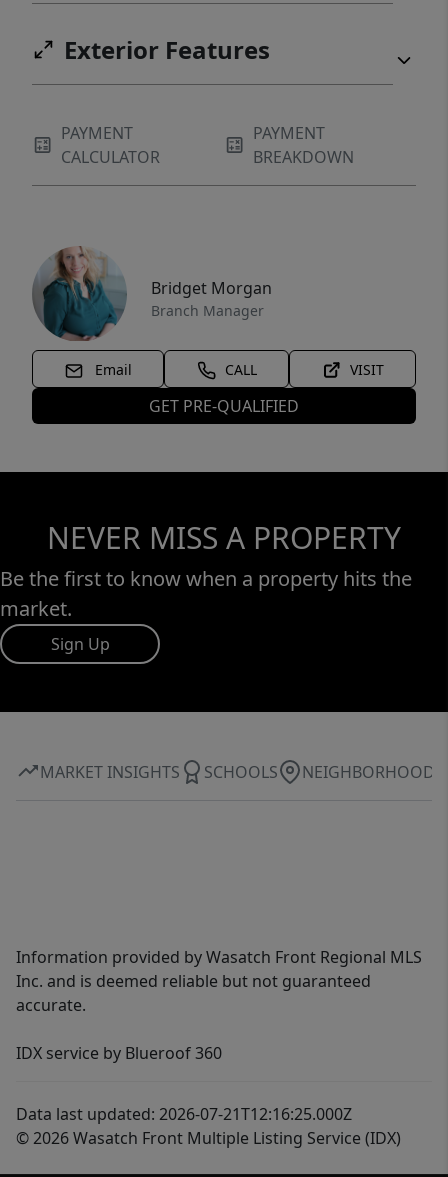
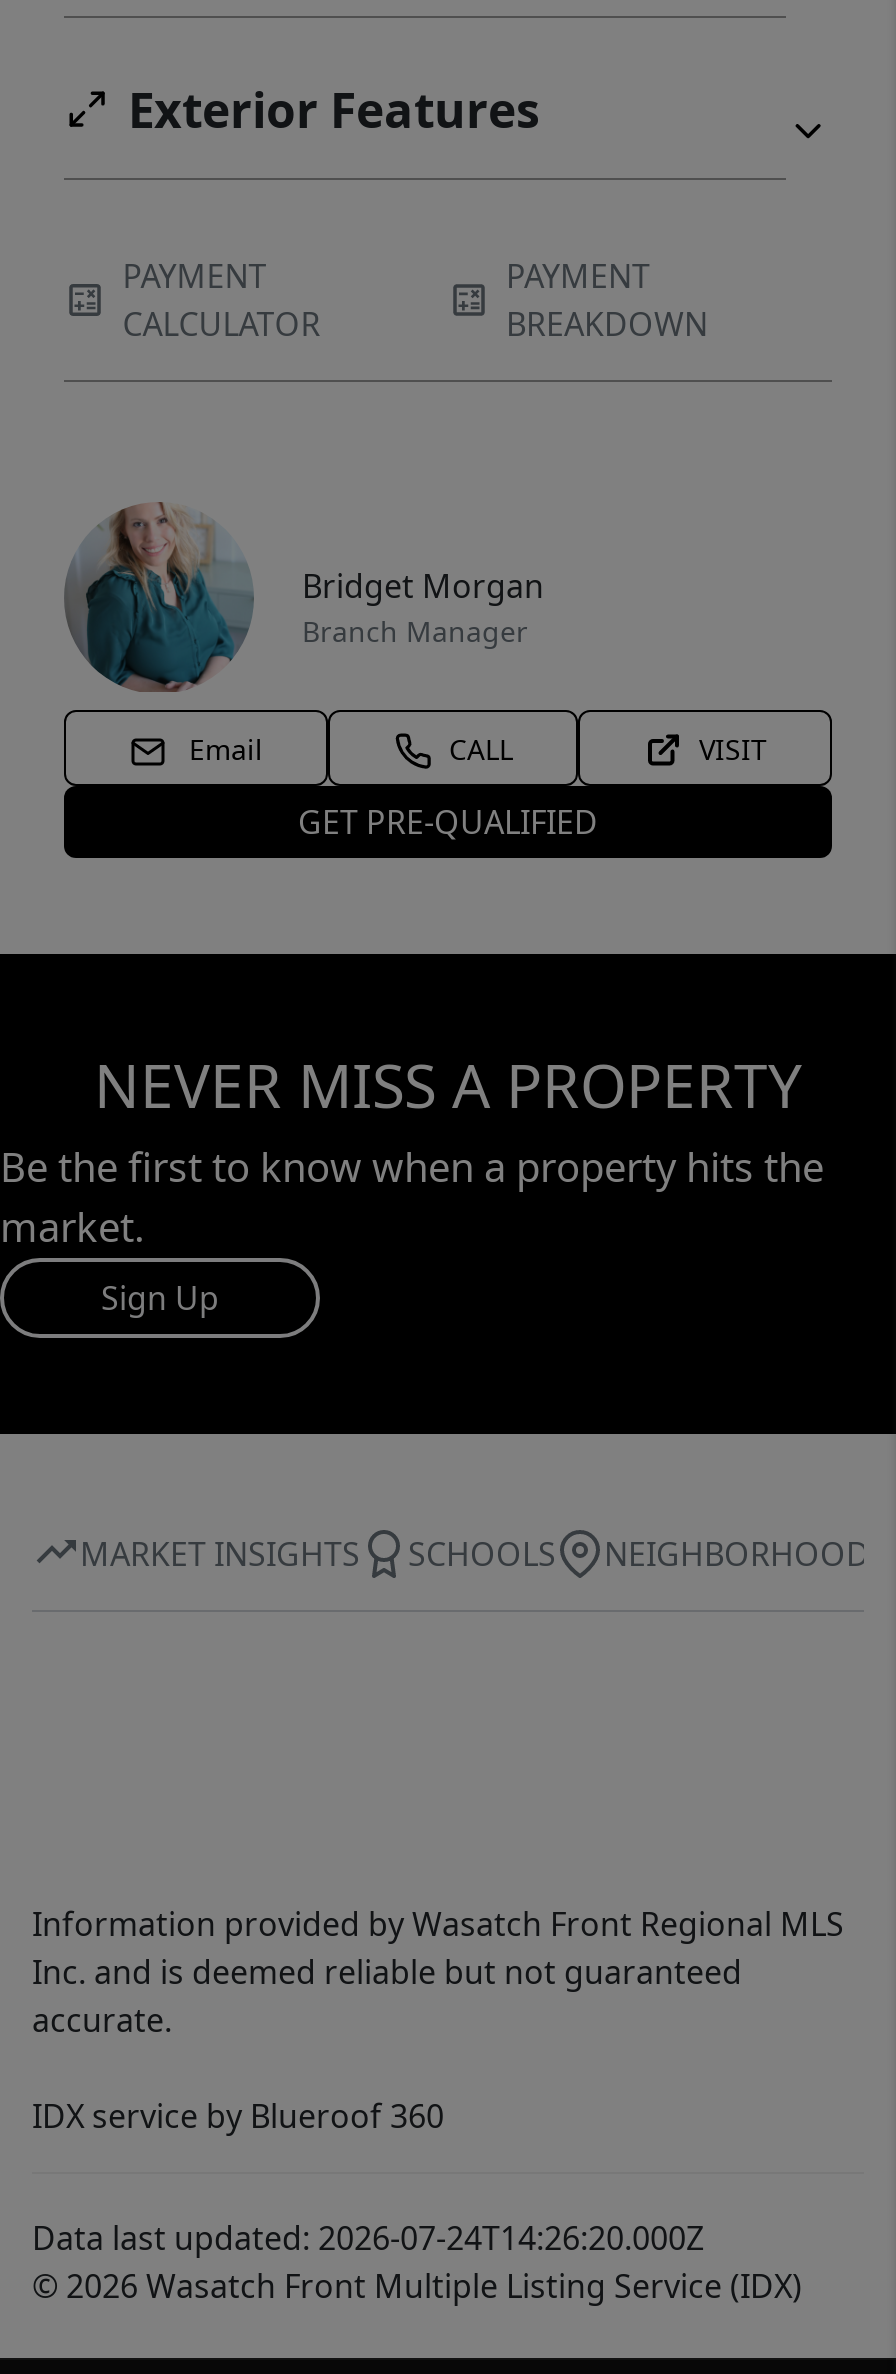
[16,1103,352,1125] Data last updated: 2026-07-21T12:16:25.000Z -> [32,2216,704,2260] Data last updated: 2026-07-24T14:26:20.000Z

